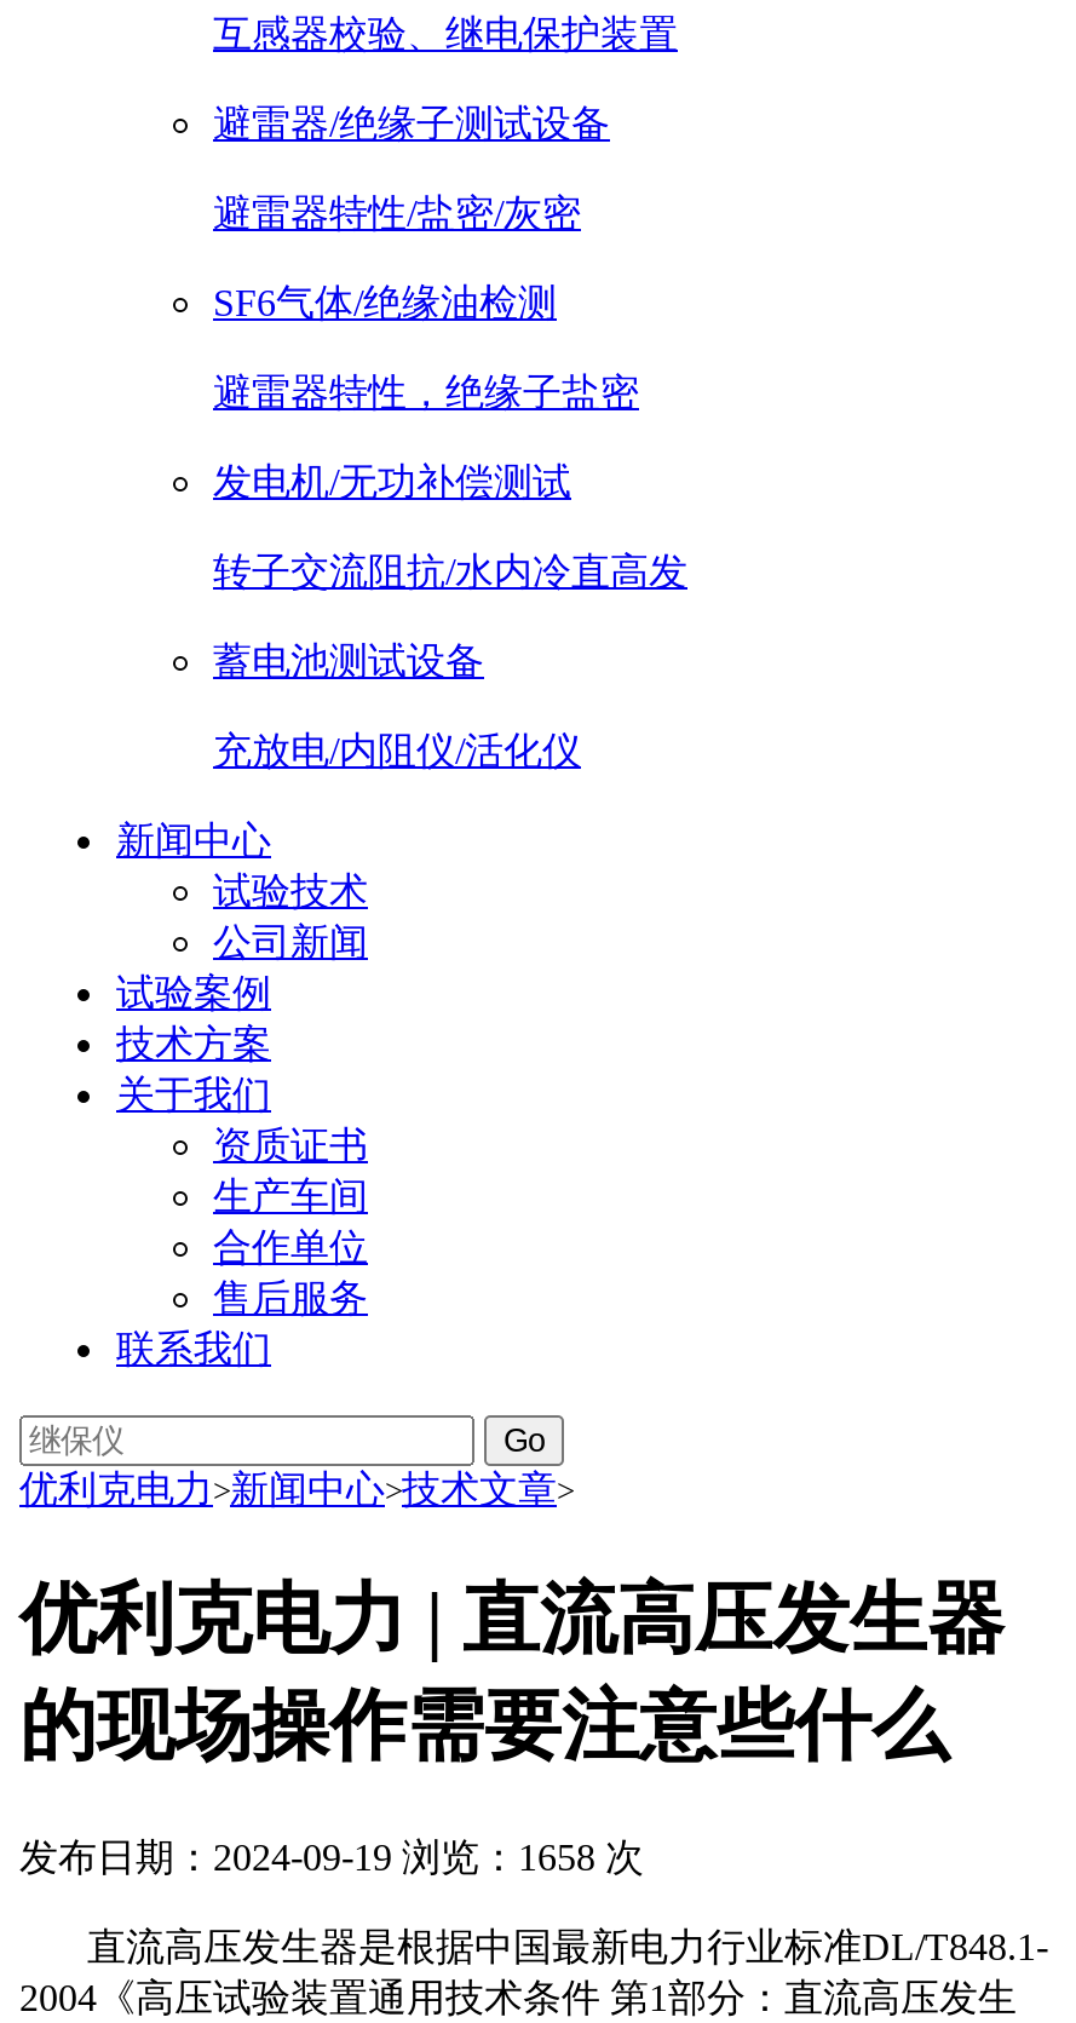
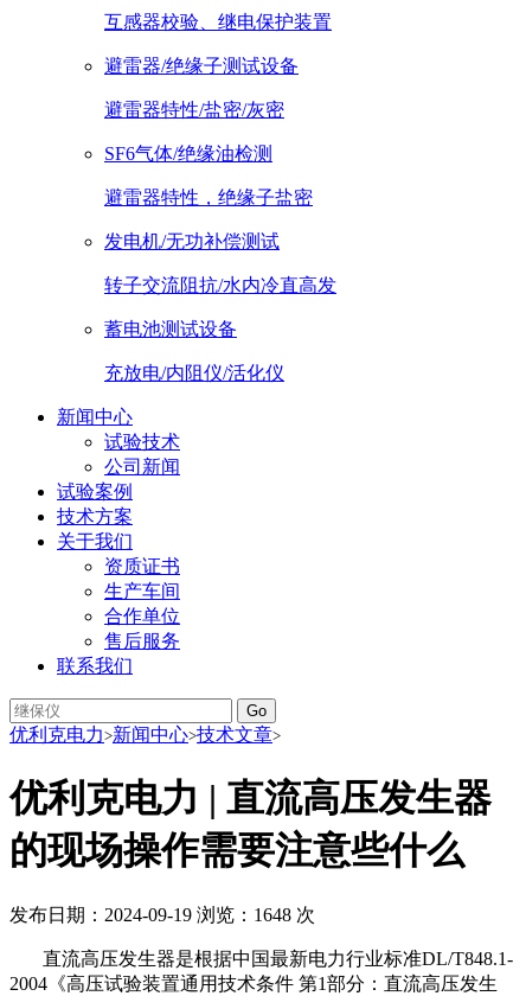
[19,1836,644,1877] 发布日期：2024-09-19浏览：1658 次 -> [9,905,315,925] 发布日期：2024-09-19浏览：1648 次

